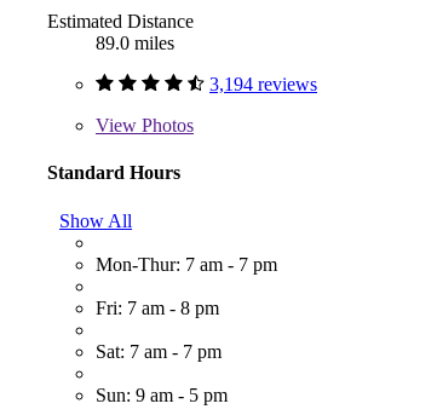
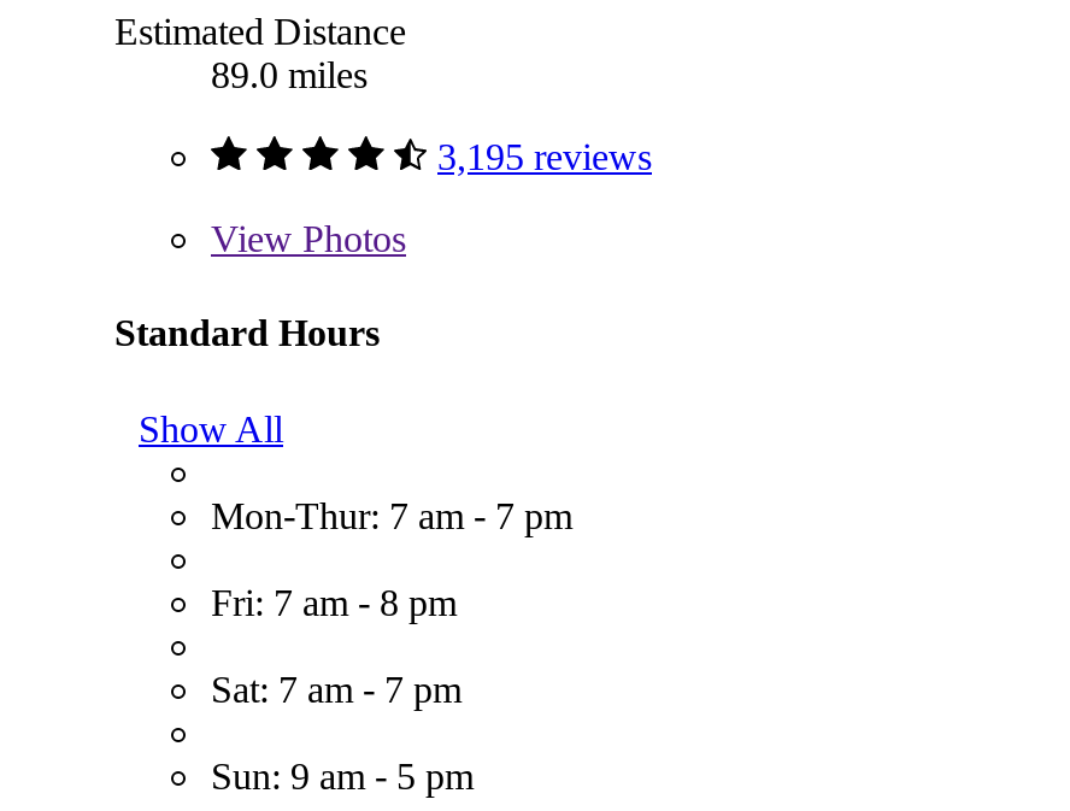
[209,74,317,94] 3,194 reviews -> [437,136,652,177] 3,195 reviews

